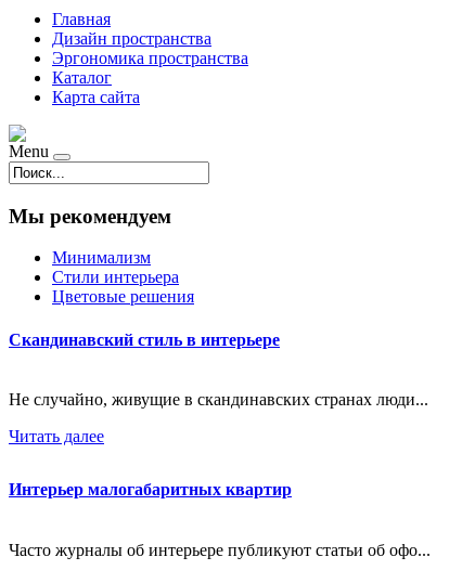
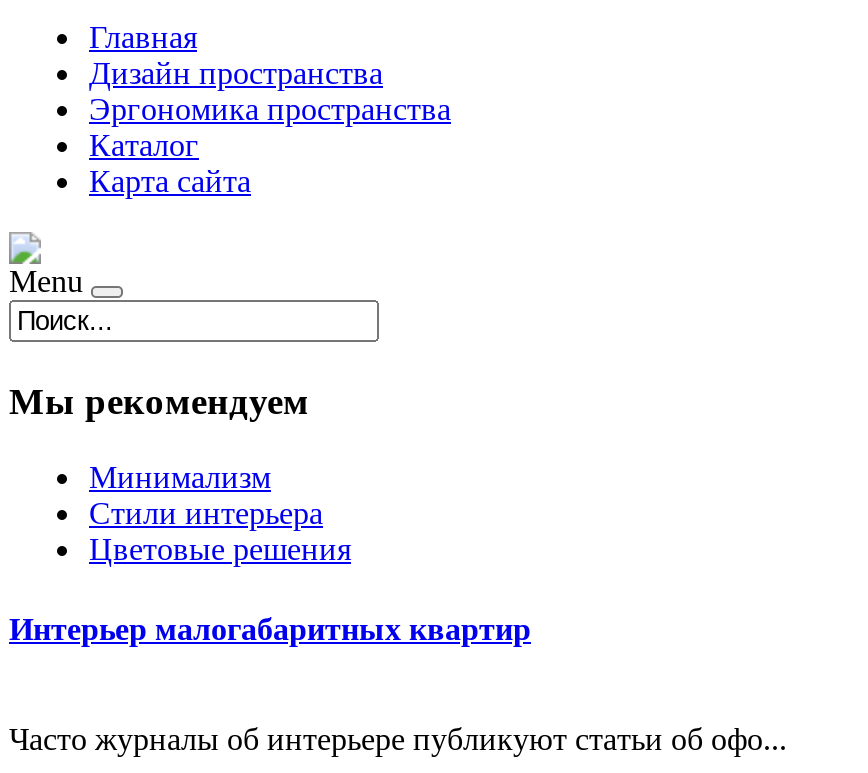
[9,330,428,445] Скандинавский стиль в интерьере | Не случайно, живущие в скандинавских странах люди... | Читать далее -> none

